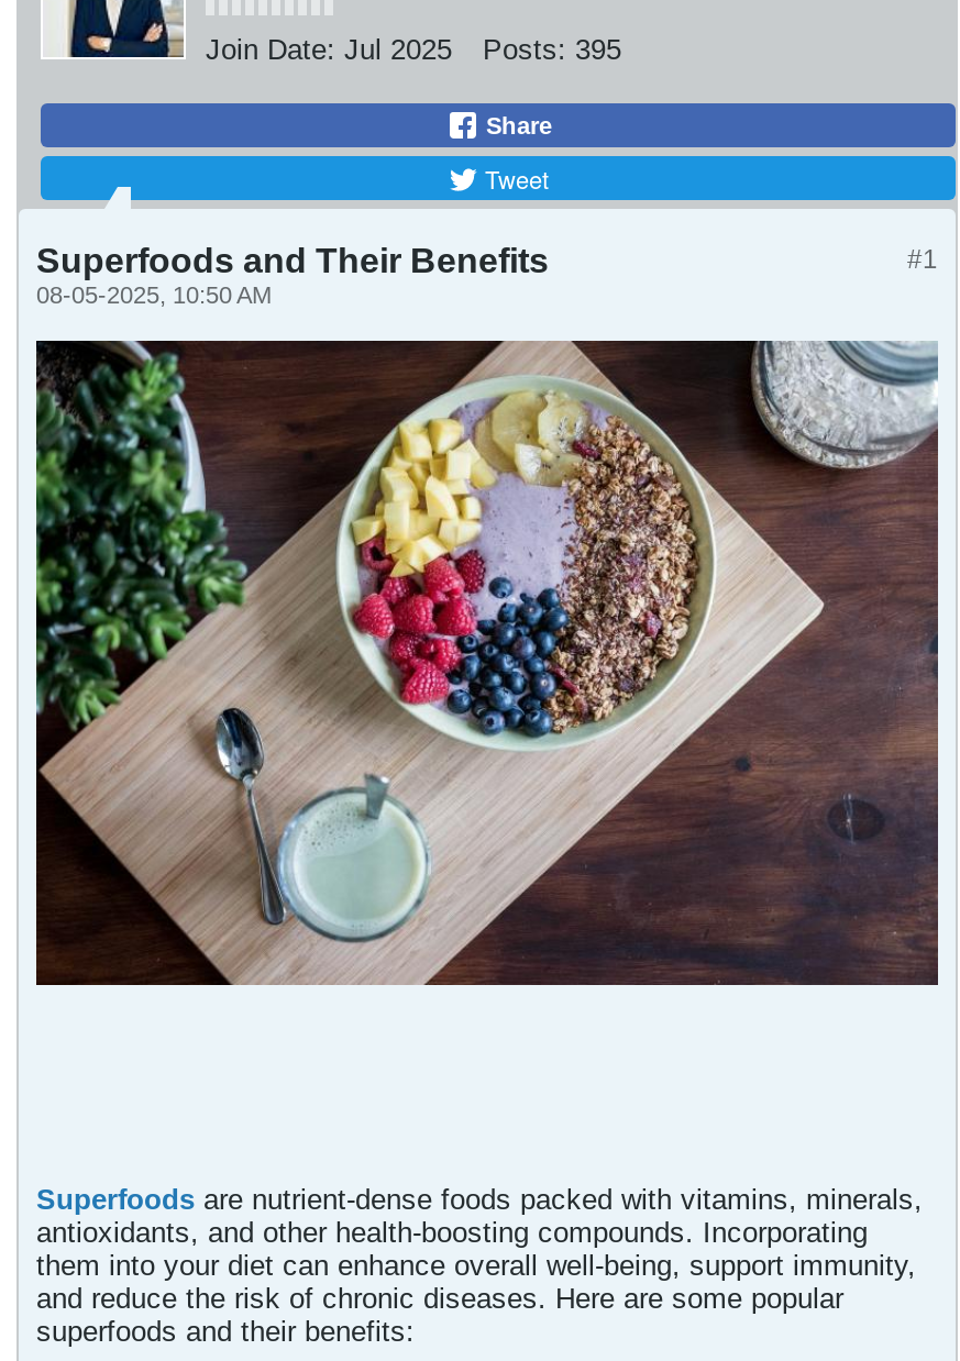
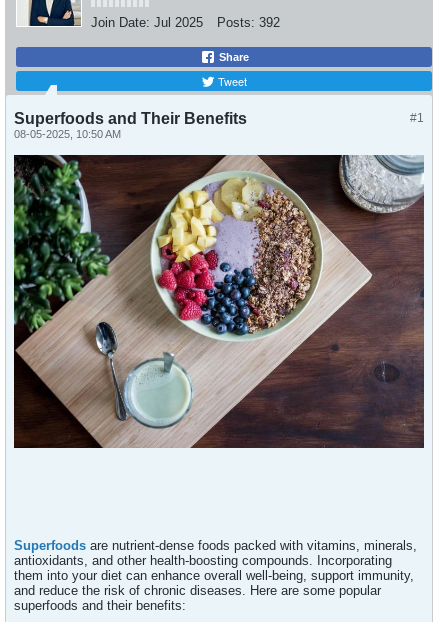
[206,33,621,66] Join Date: Jul 2025 Posts: 395 -> [91,15,280,30] Join Date: Jul 2025 Posts: 392

